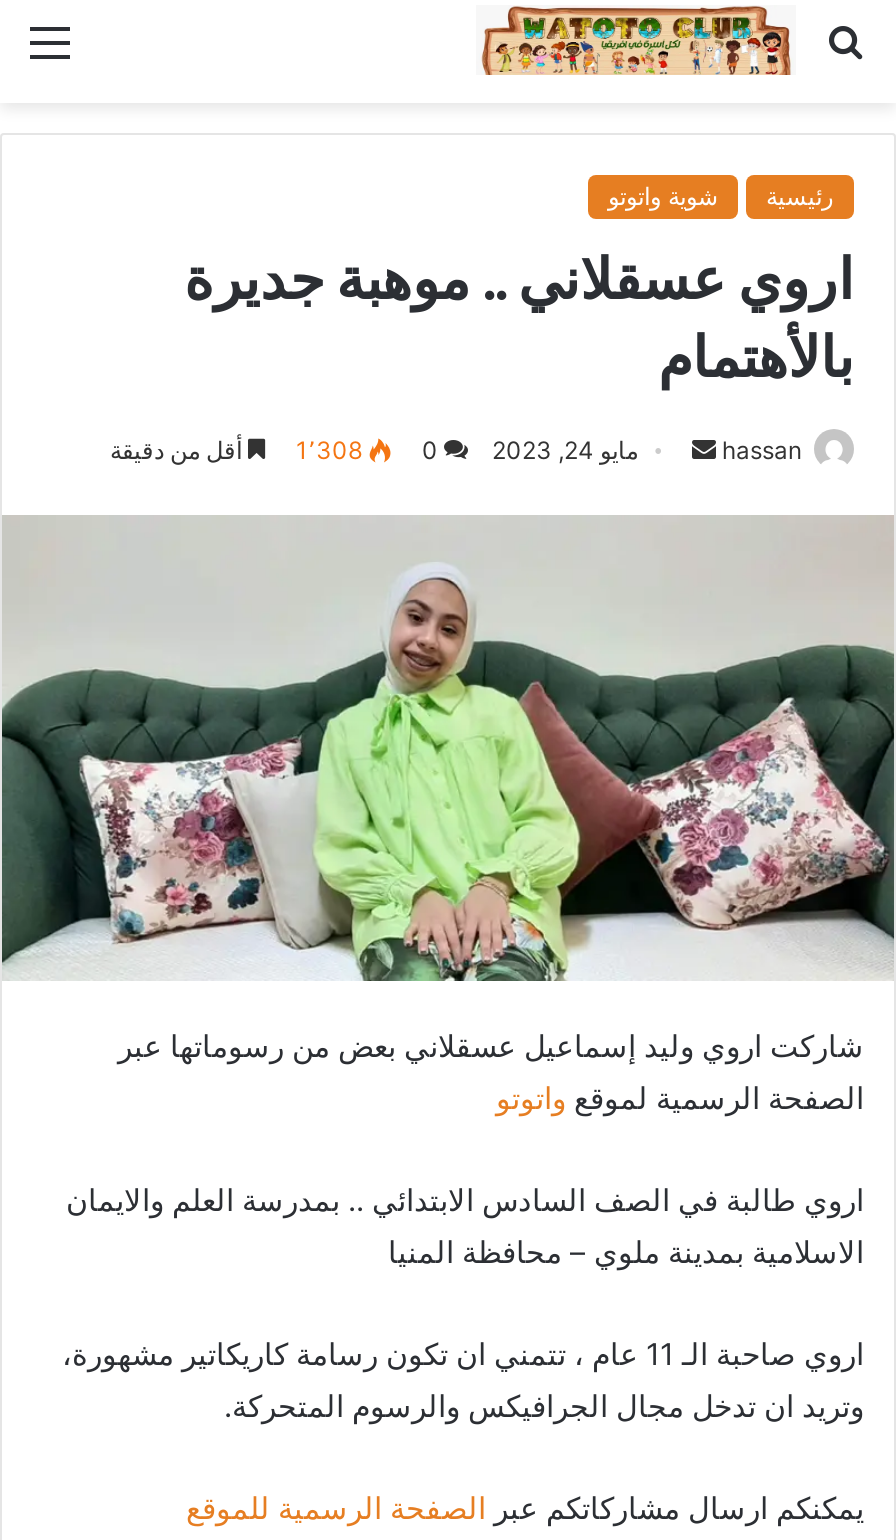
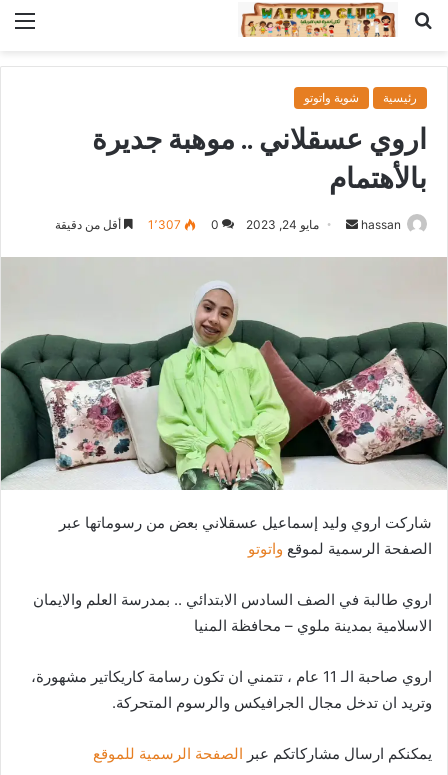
[296,436,362,466] 1٬308 -> [148,217,181,232] 1٬307

